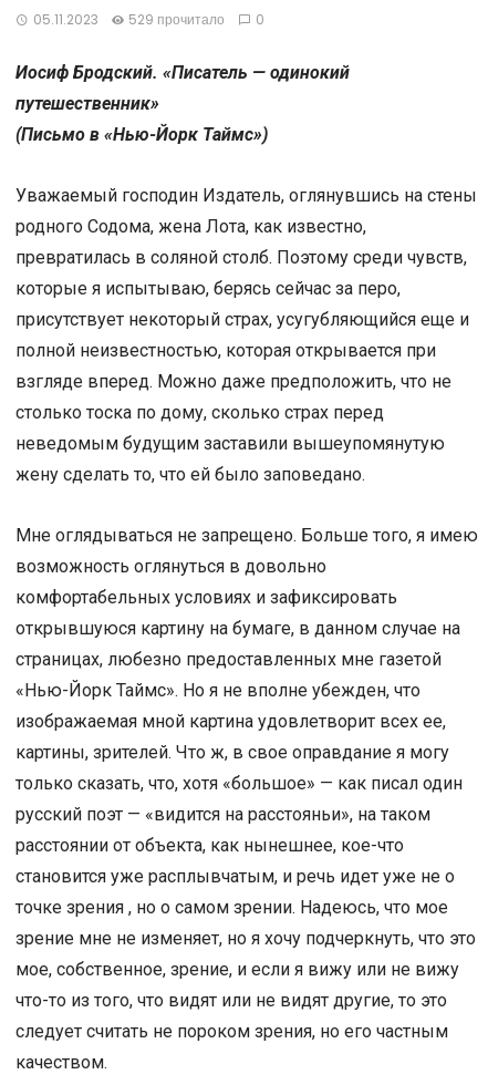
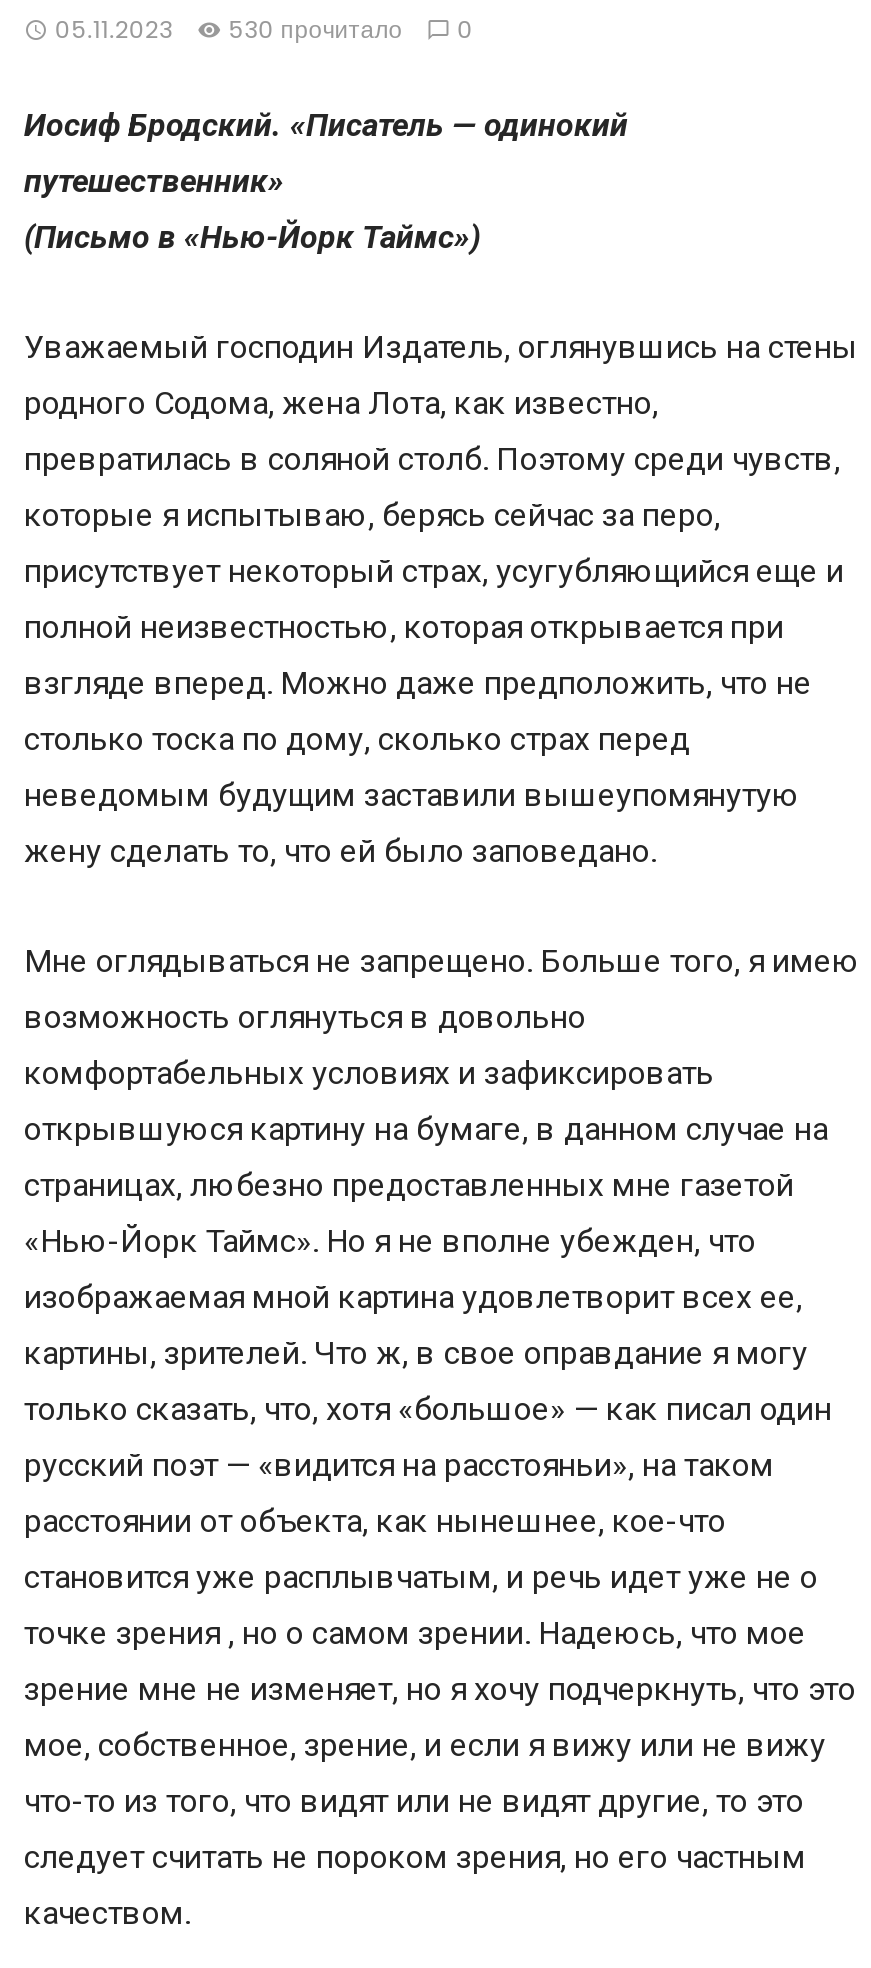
[33,10,264,29] 05.11.2023 529 прочитало 0 -> [55,12,474,46] 05.11.2023 530 прочитало 0

